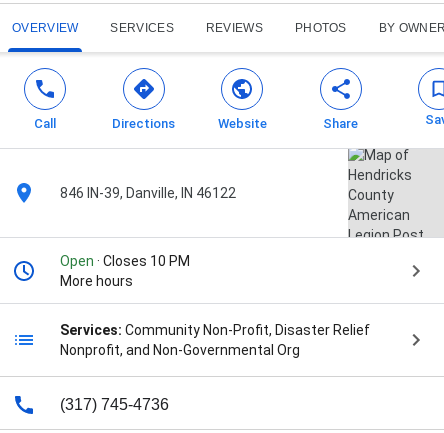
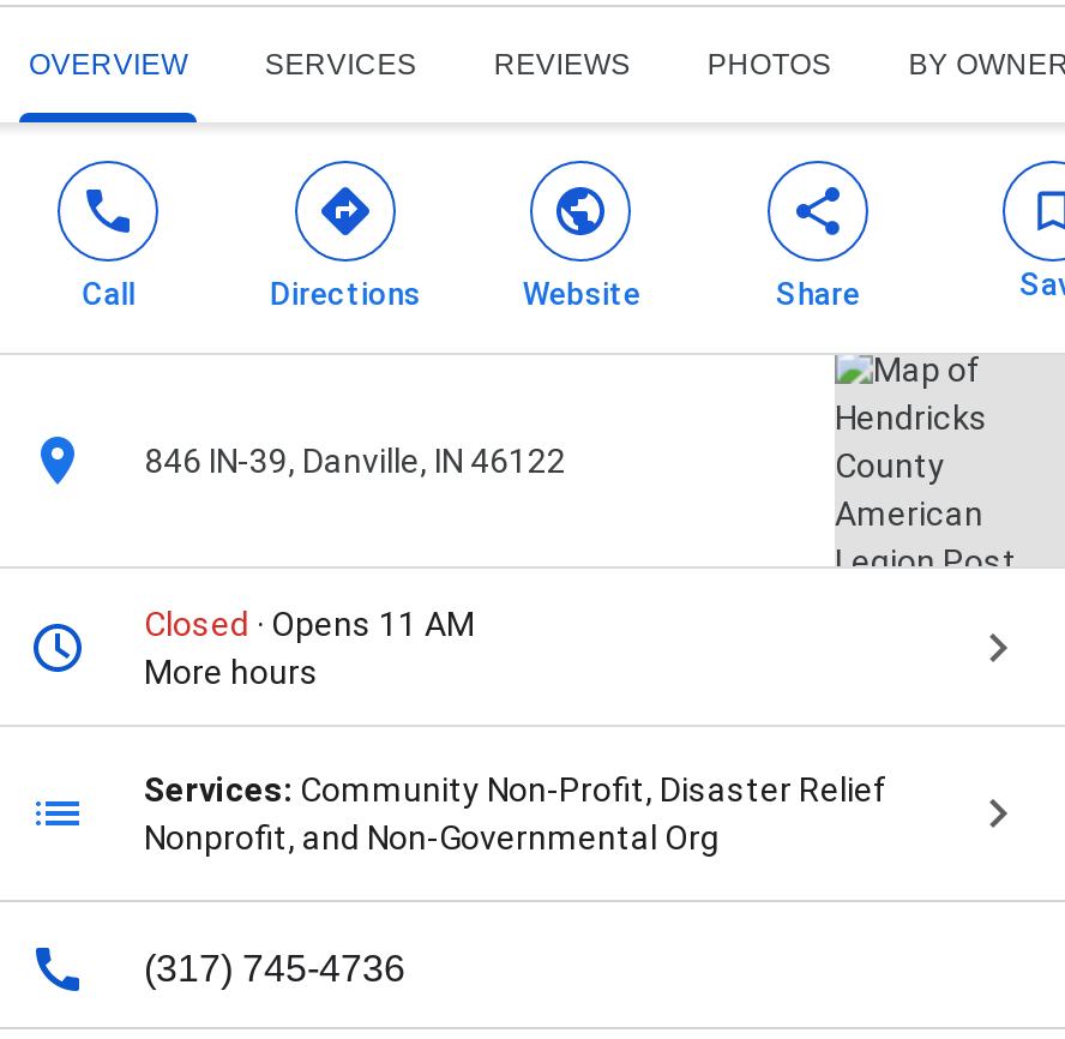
[60,253,190,269] Open · Closes 10 PM -> [144,605,475,644] Closed · Opens 11 AM

